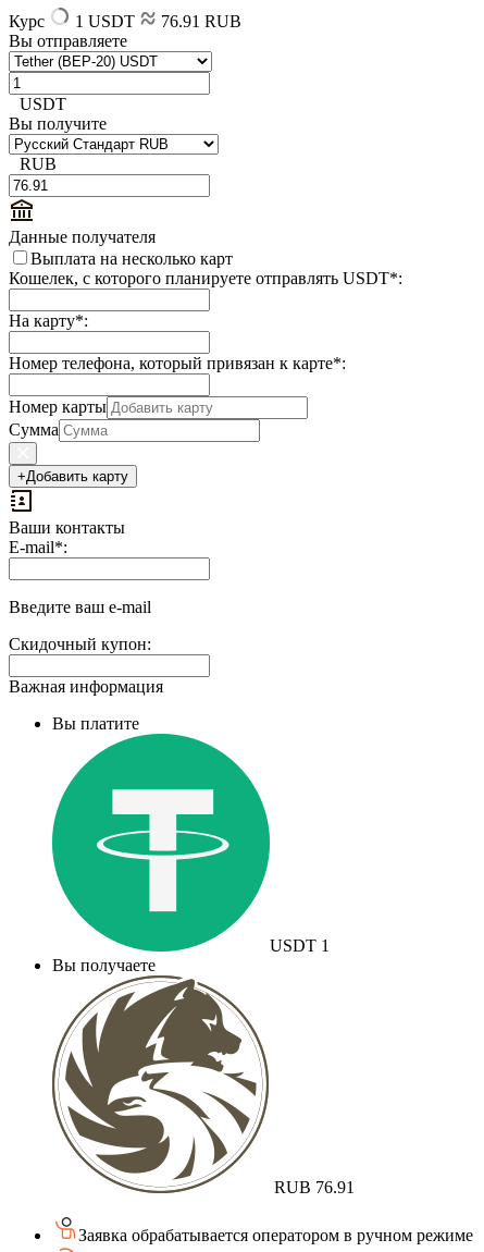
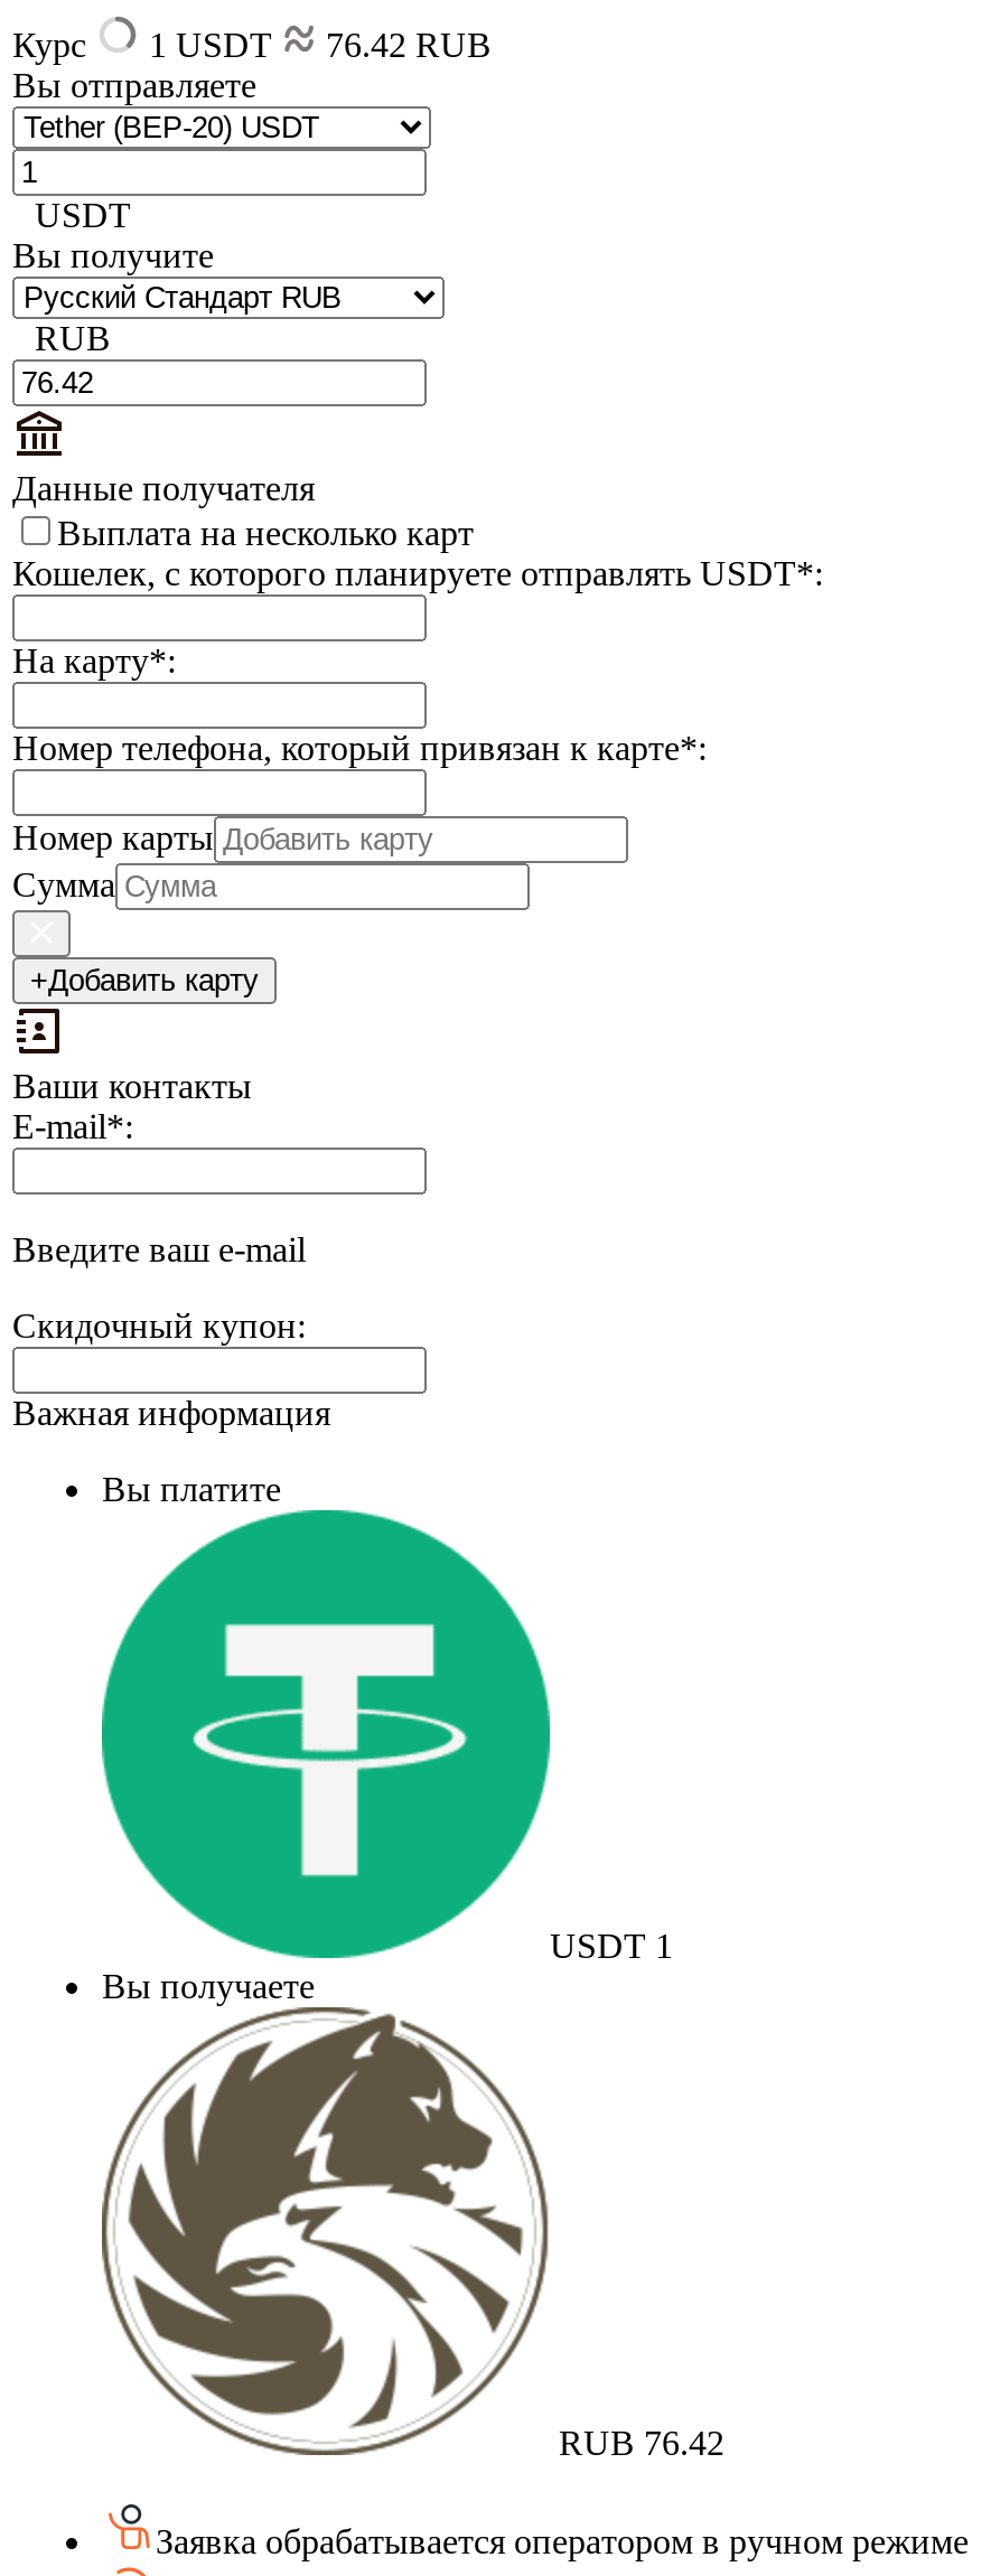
[9,12,241,30] Курс 1 USDT 76.91 RUB -> [12,25,492,63] Курс 1 USDT 76.42 RUB
[270,1178,355,1196] RUB 76.91 -> [550,2423,724,2461] RUB 76.42

